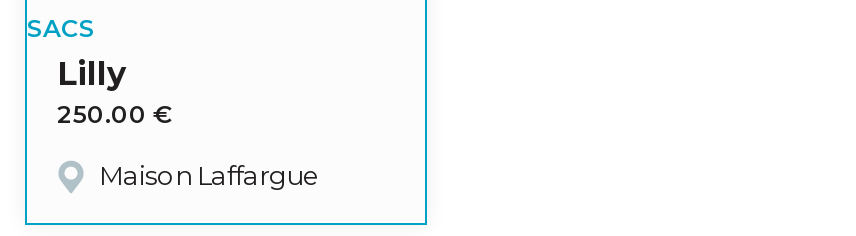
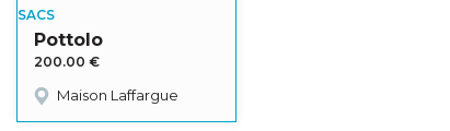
[57,55,173,129] Lilly | 250.00 € -> [34,30,103,70] Pottolo | 200.00 €

